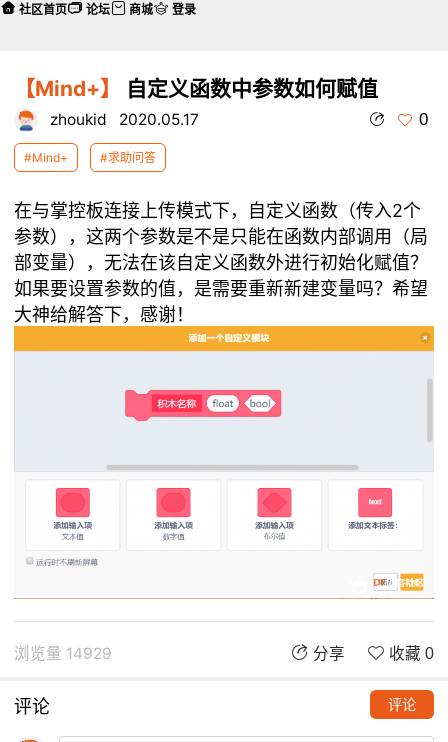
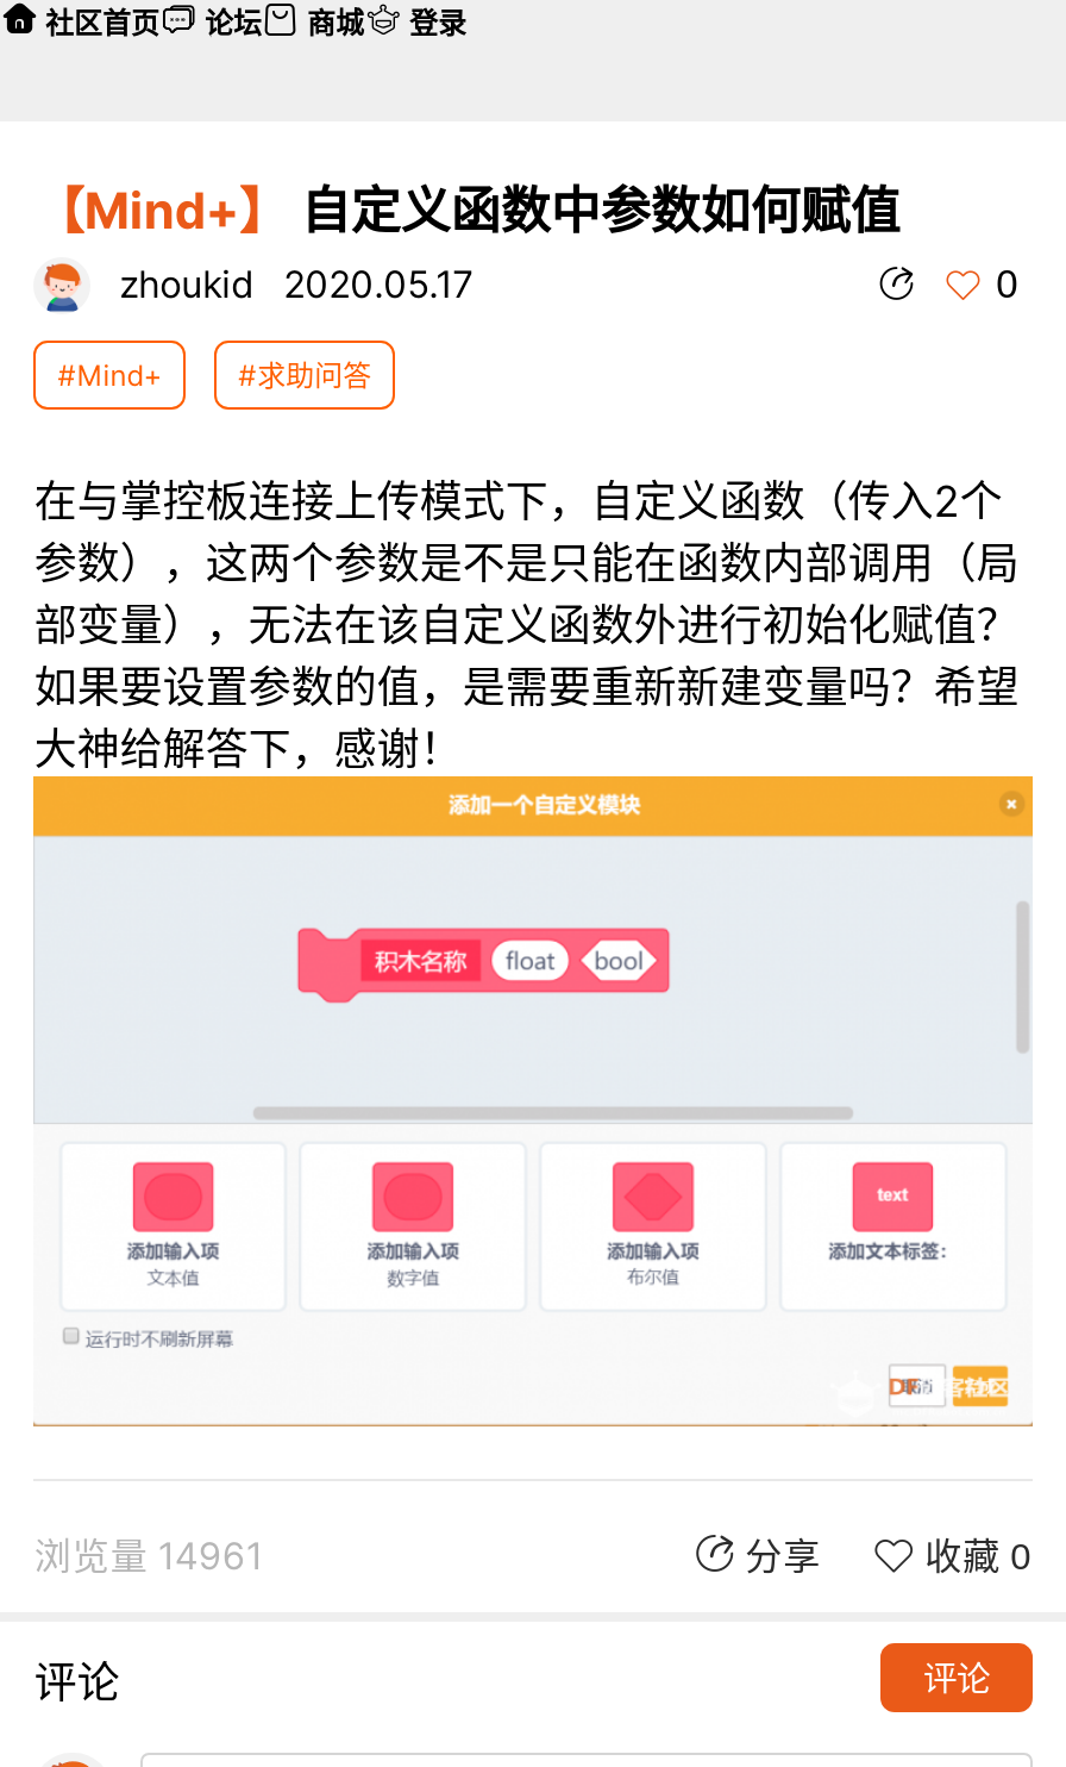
[14,644,112,663] 浏览量 14929 -> [34,1533,262,1579] 浏览量 14961

